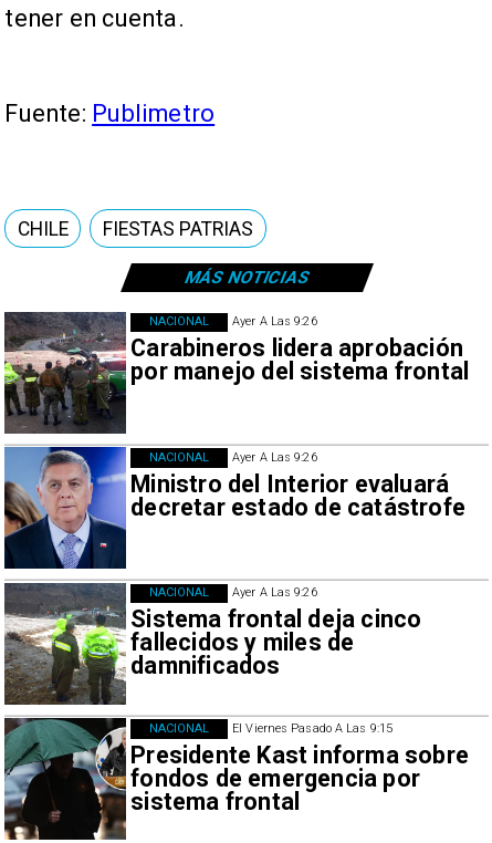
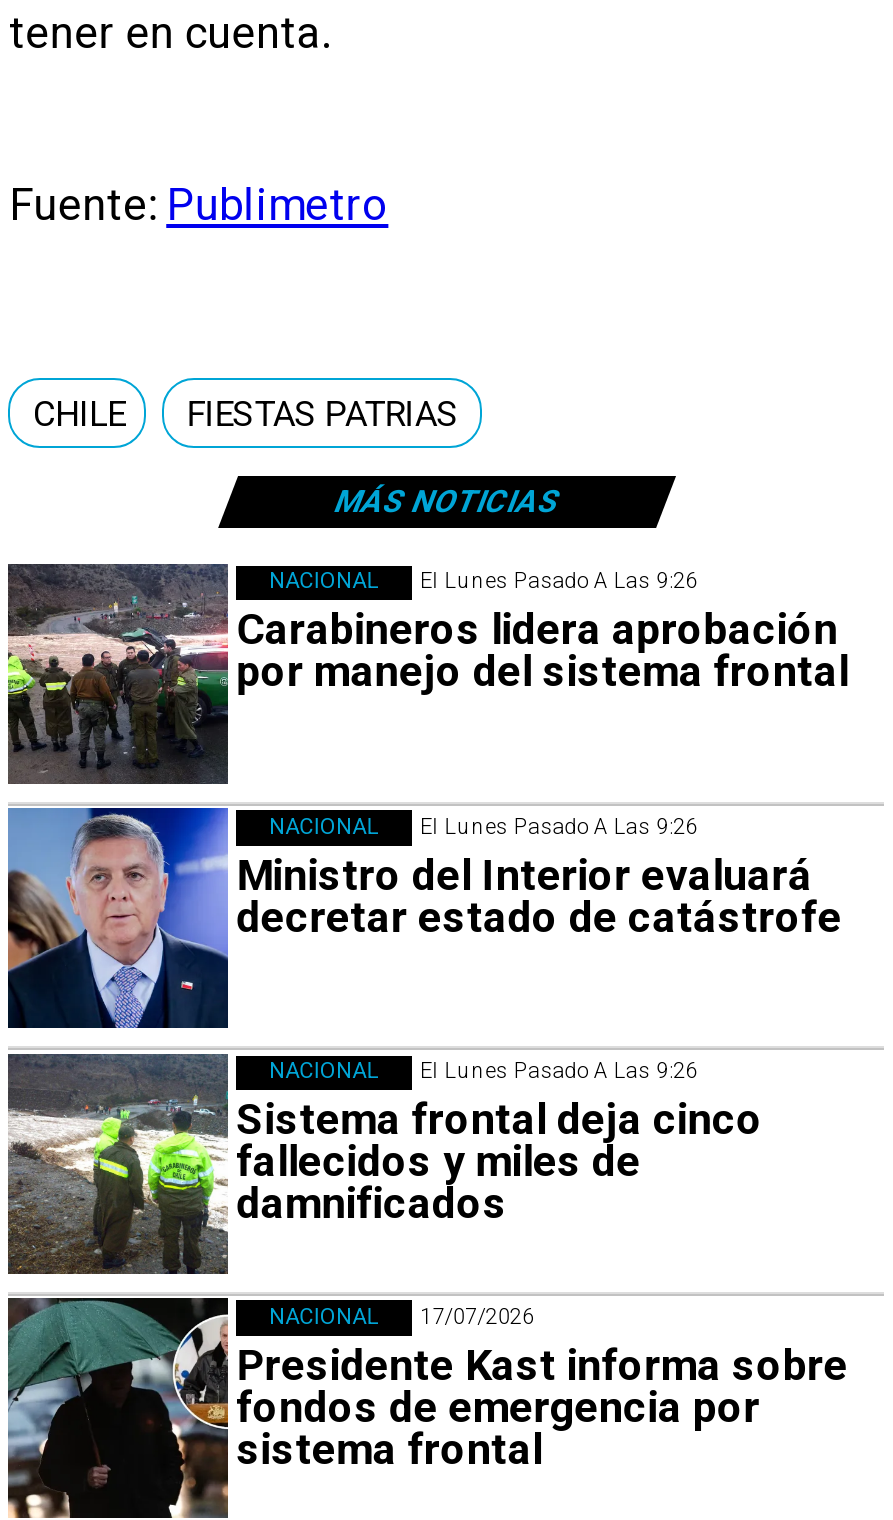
[232,315,317,329] Ayer A Las 9:26 -> [420,569,698,595] El Lunes Pasado A Las 9:26
[232,450,317,464] Ayer A Las 9:26 -> [420,814,698,840] El Lunes Pasado A Las 9:26
[232,586,317,600] Ayer A Las 9:26 -> [420,1059,698,1085] El Lunes Pasado A Las 9:26
[232,721,392,735] El Viernes Pasado A Las 9:15 -> [420,1304,534,1330] 17/07/2026

